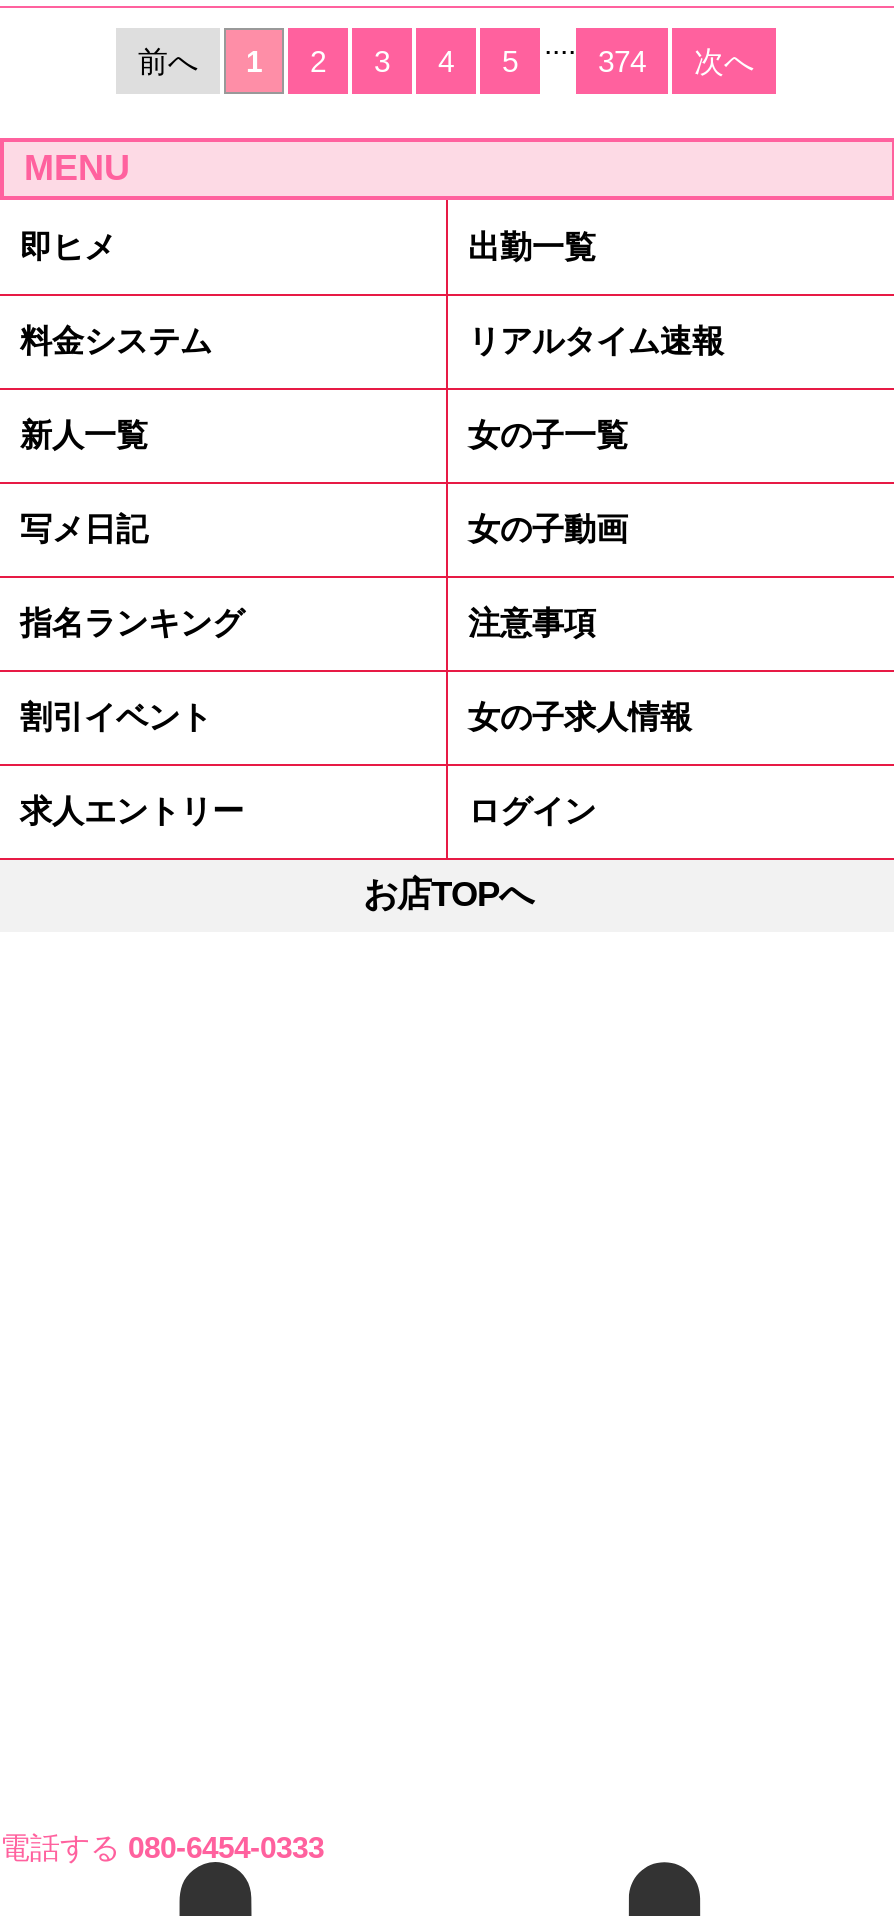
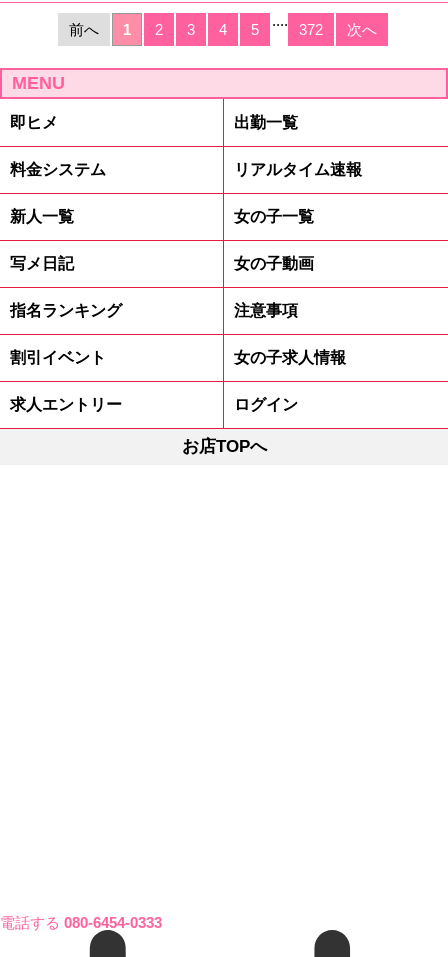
[598,44,754,78] 374 次へ -> [299,21,377,38] 372 次へ

